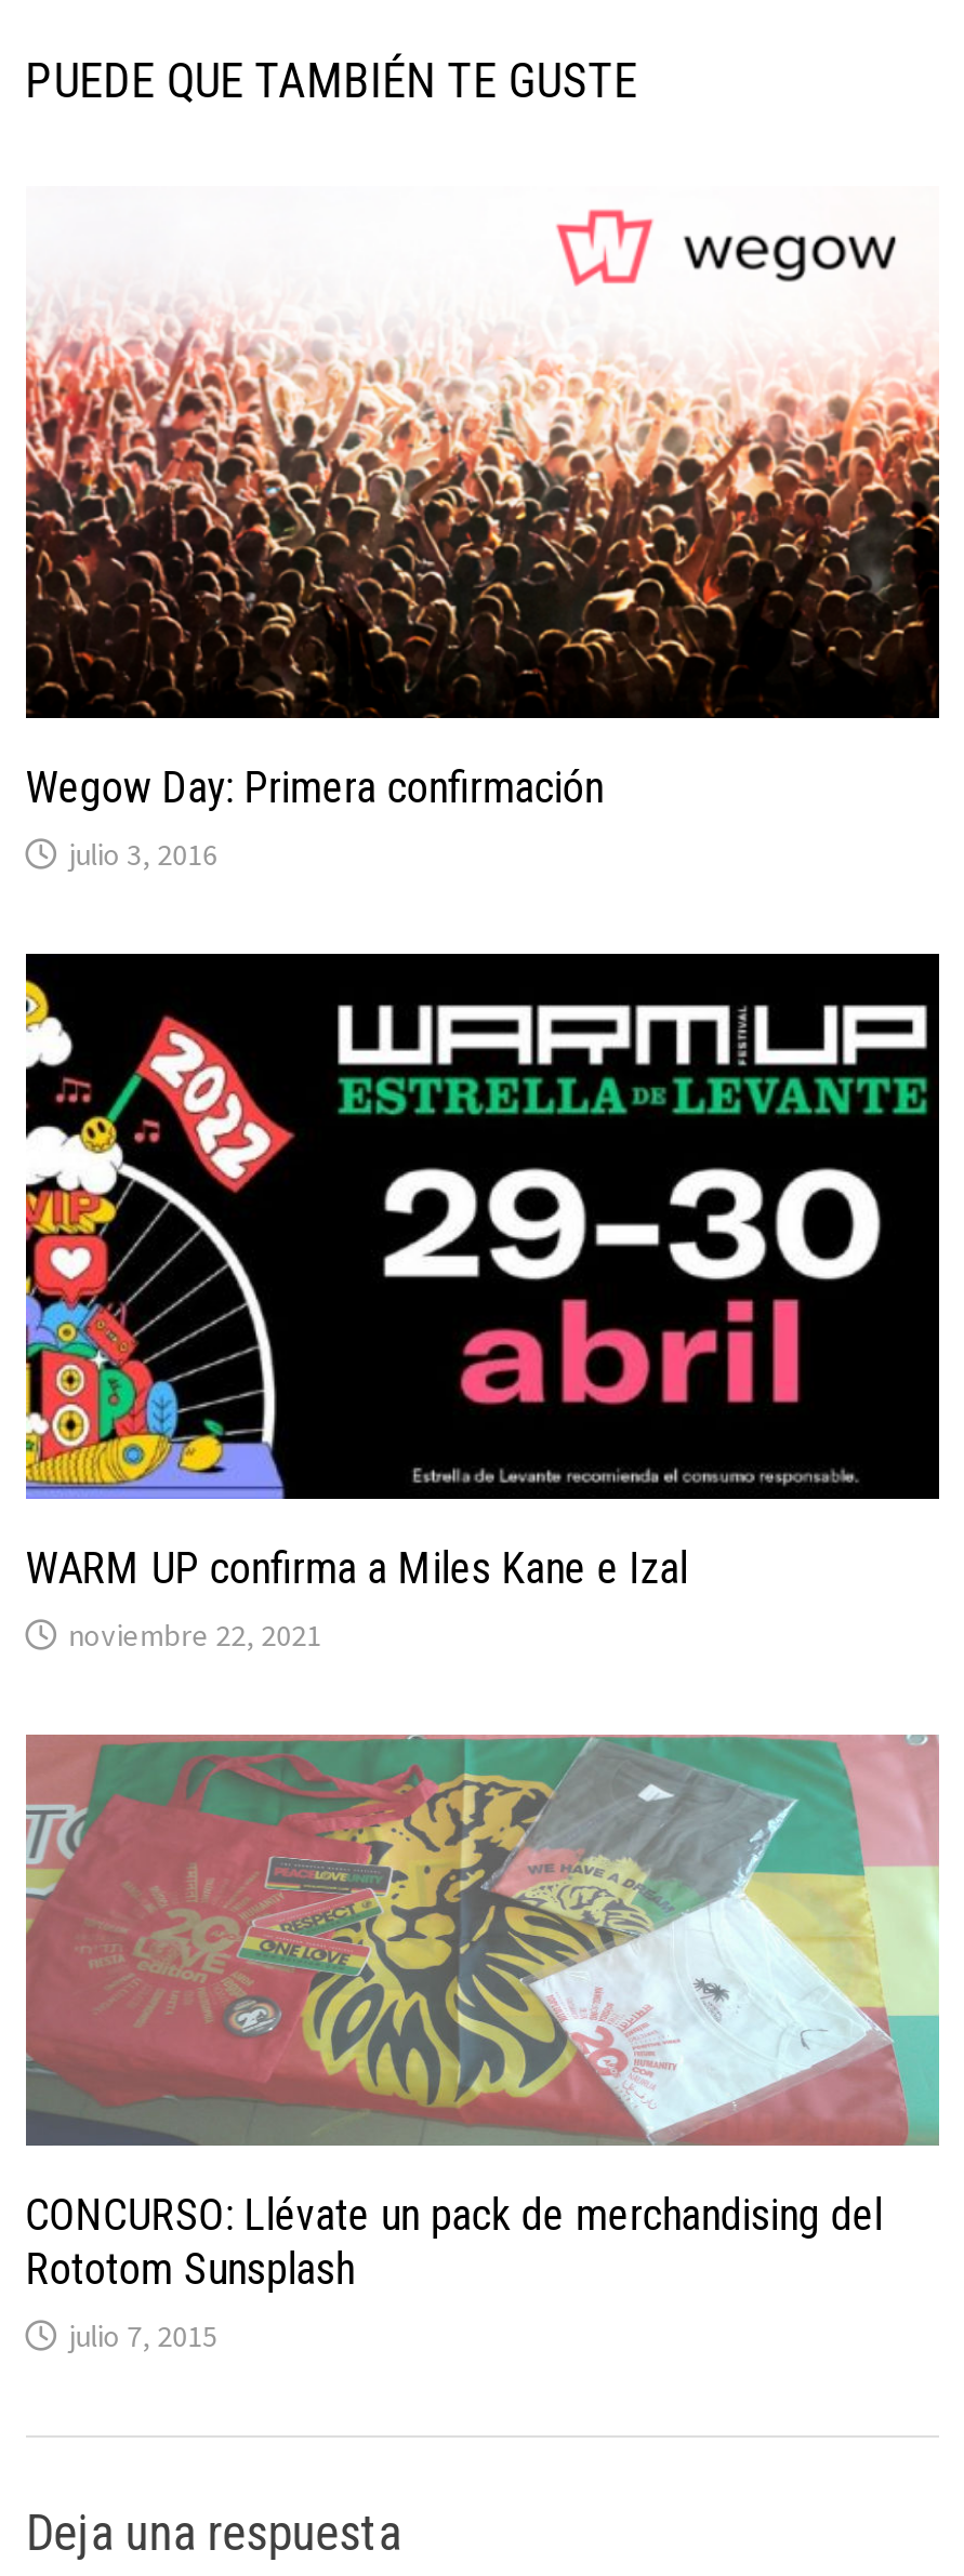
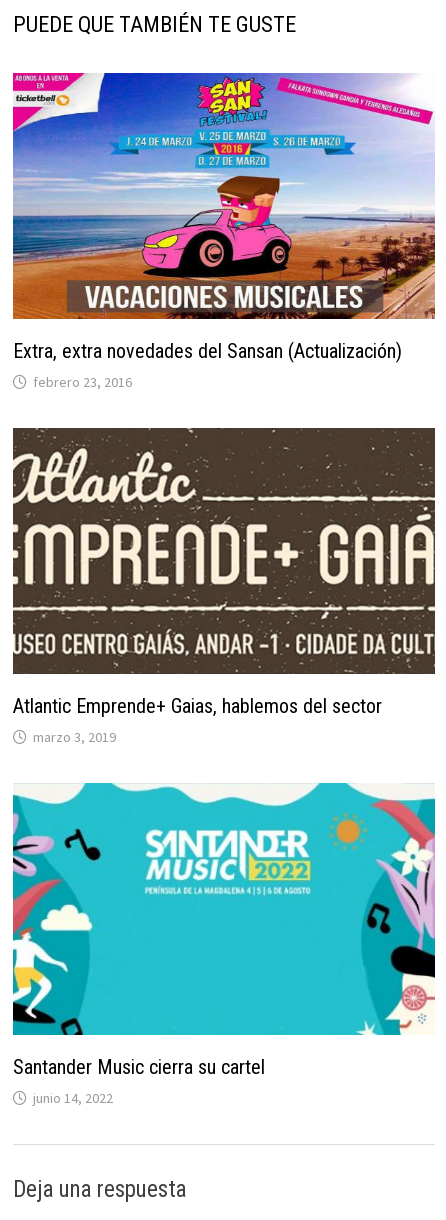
[24,186,941,874] [image] | Wegow Day: Primera confirmación | julio 3, 2016 -> [12,72,436,391] [image] | Extra, extra novedades del Sansan (Actualización) | febrero 23, 2016
[24,952,941,1654] [image] | WARM UP confirma a Miles Kane e Izal | noviembre 22, 2021 -> [12,427,436,746] [image] | Atlantic Emprende+ Gaias, hablemos del sector | marzo 3, 2019
[24,1722,939,2356] [image] | CONCURSO: Llévate un pack de merchandising del | Rototom Sunsplash | julio 7, 2015 -> [12,782,436,1107] [image] | Santander Music cierra su cartel | junio 14, 2022

